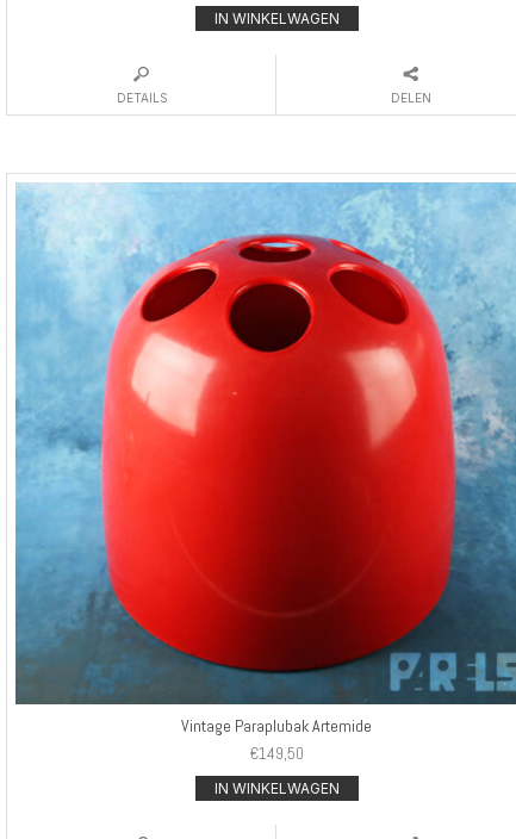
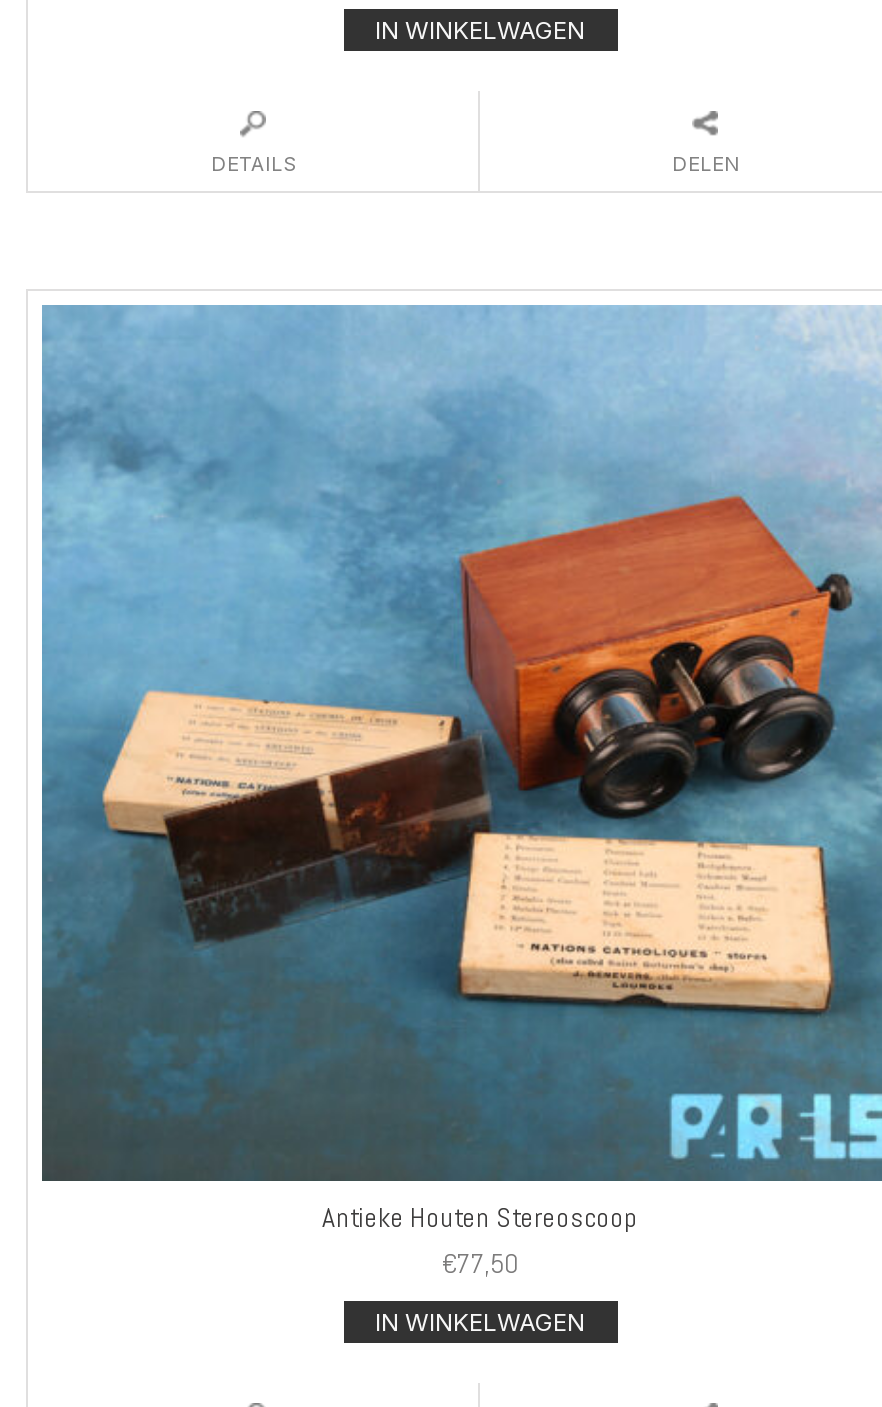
[15,184,512,763] [image] | Vintage Paraplubak Artemide | €149,50 -> [42,305,876,1280] [image] | Antieke Houten Stereoscoop | €77,50

